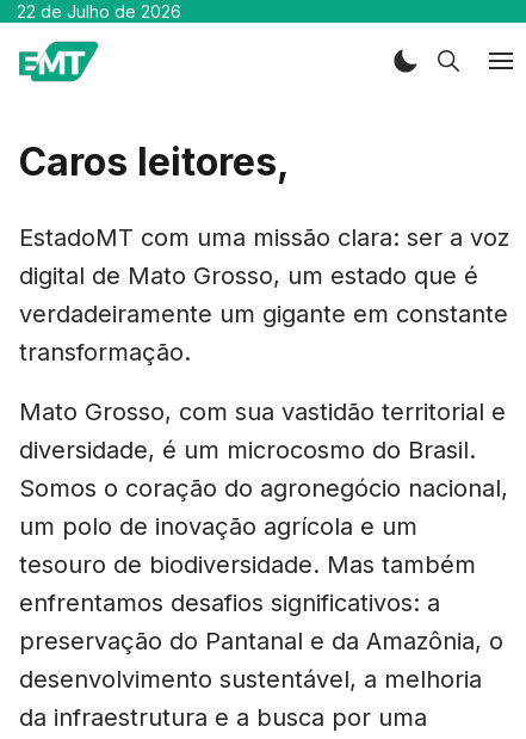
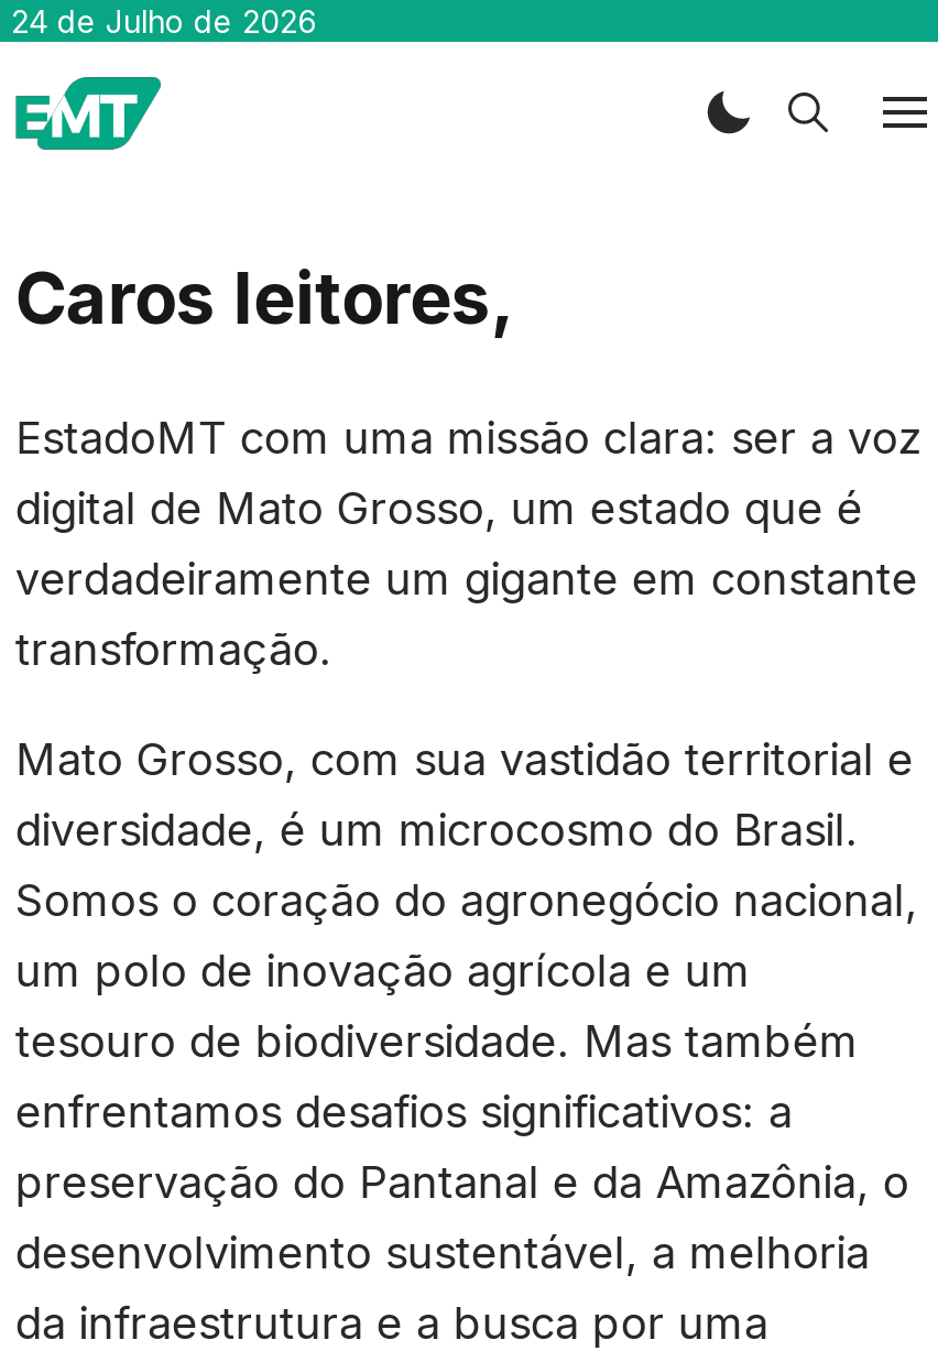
[17,1,181,21] 22 de Julho de 2026 -> [11,2,317,40] 24 de Julho de 2026

